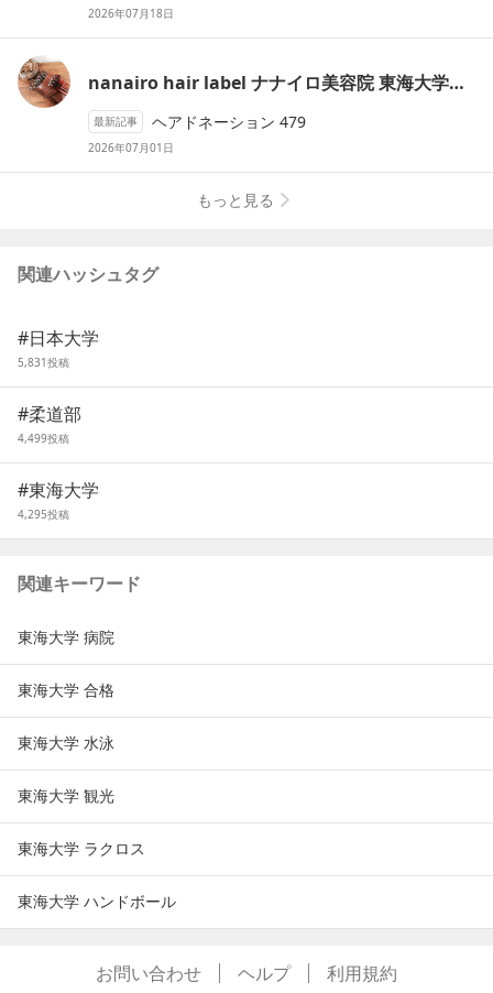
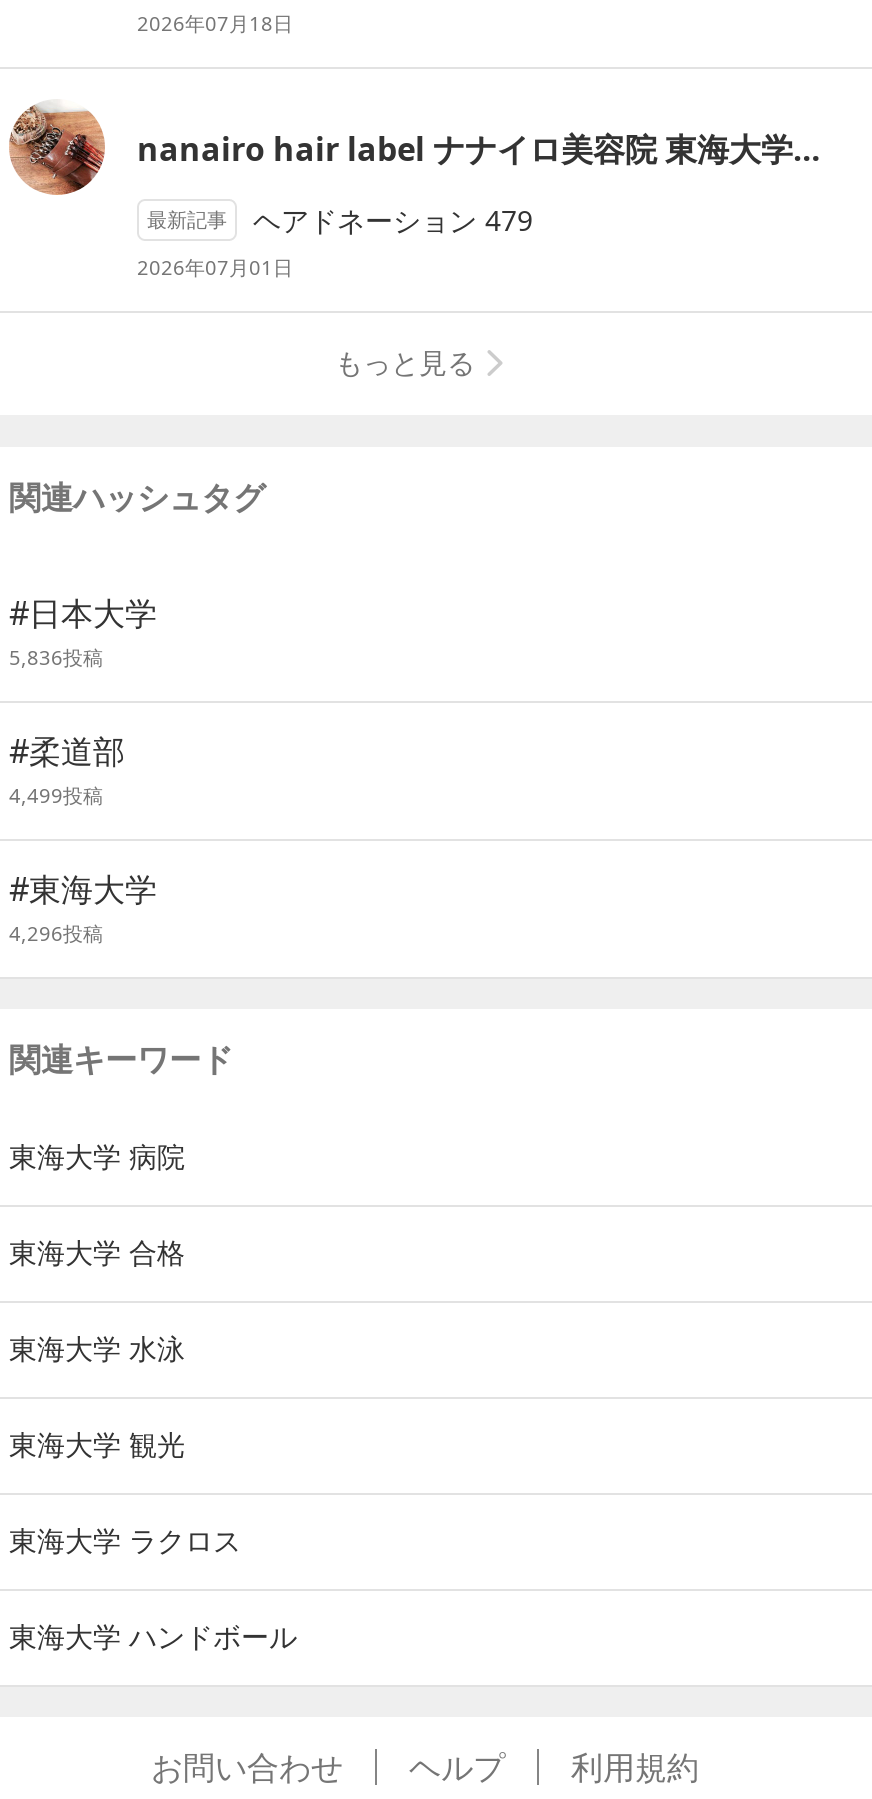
[18,354,69,370] 5,831投稿 -> [9,643,103,671] 5,836投稿
[18,506,69,522] 4,295投稿 -> [9,919,103,947] 4,296投稿

